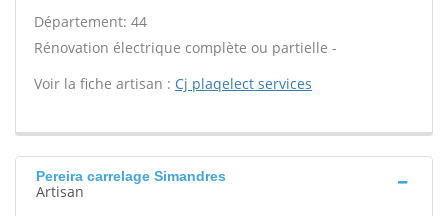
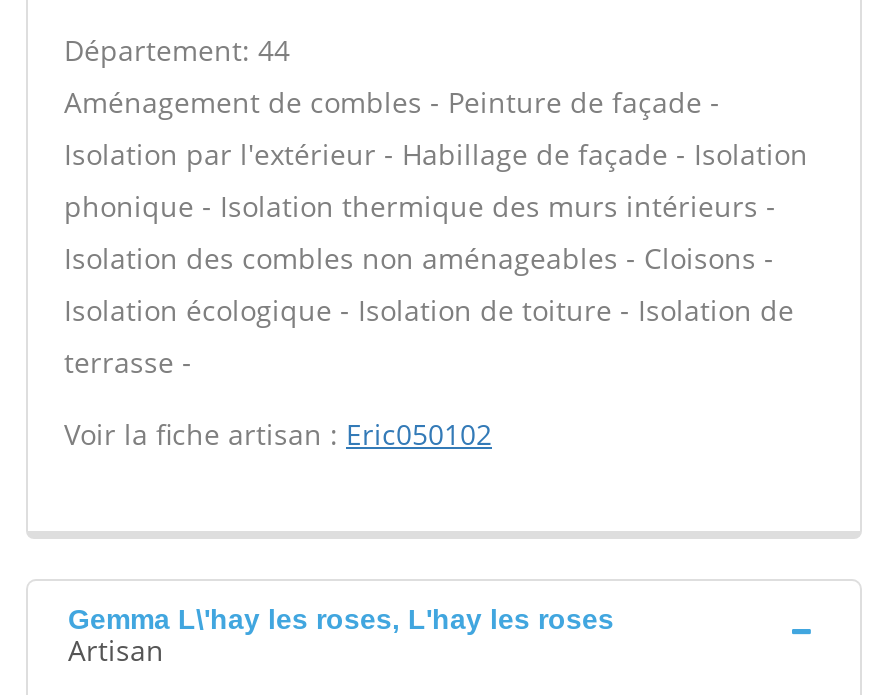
[34,38,337,57] Rénovation électrique complète ou partielle - -> [64,83,808,381] Aménagement de combles - Peinture de façade - | Isolation par l'extérieur - Habillage de façade - Isolation | phonique - Isolation thermique des murs intérieurs - | Isolation des combles non aménageables - Cloisons - | Isolation écologique - Isolation de toiture - Isolation de | terrasse -
[34,74,312,93] Voir la fiche artisan : Cj plaqelect services -> [64,415,492,453] Voir la fiche artisan : Eric050102
[36,168,226,184] Pereira carrelage Simandres -> [68,603,614,635] Gemma L\'hay les roses, L'hay les roses

